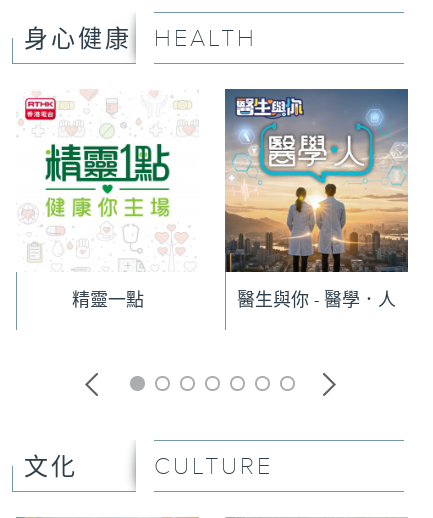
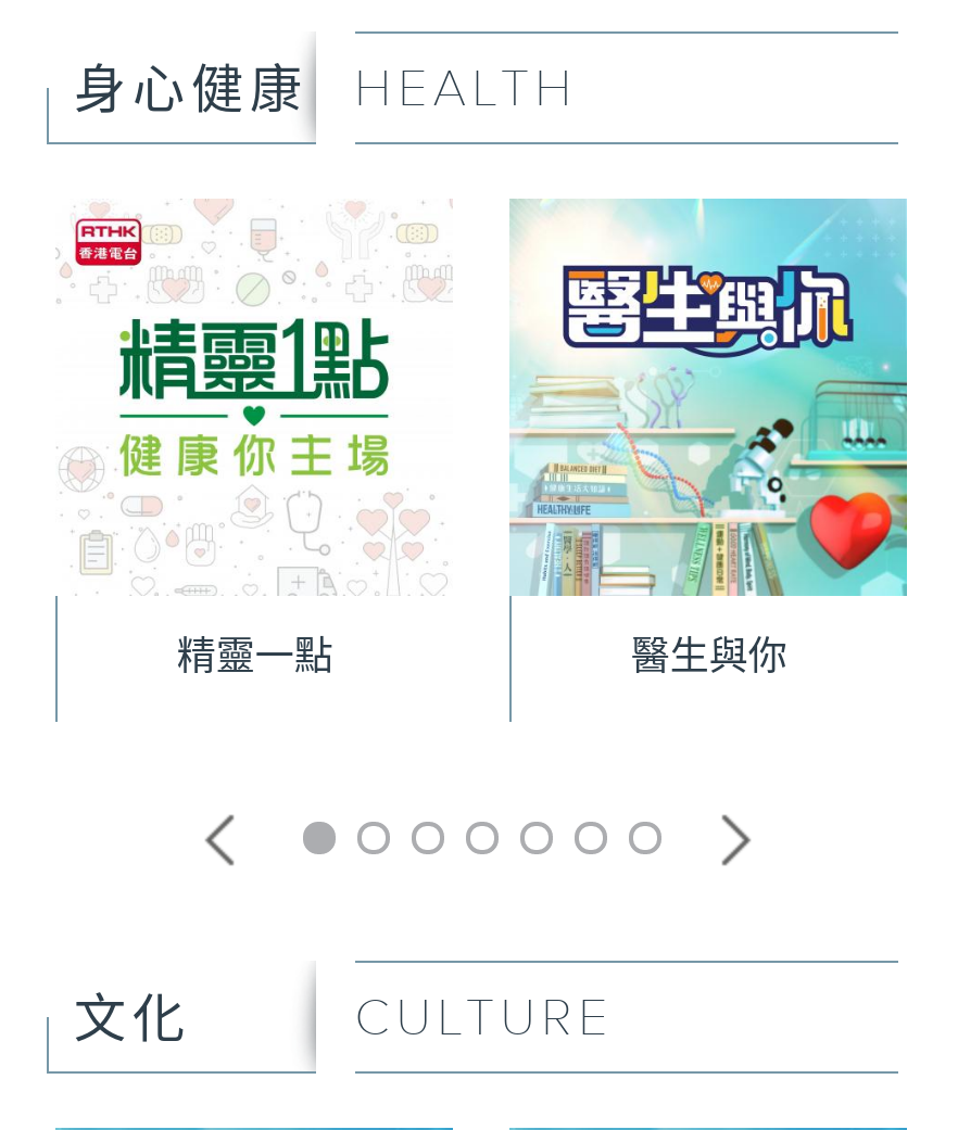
[224,88,409,311] [image] | 醫生與你 - 醫學．人 -> [509,196,909,681] [image] | 醫生與你

